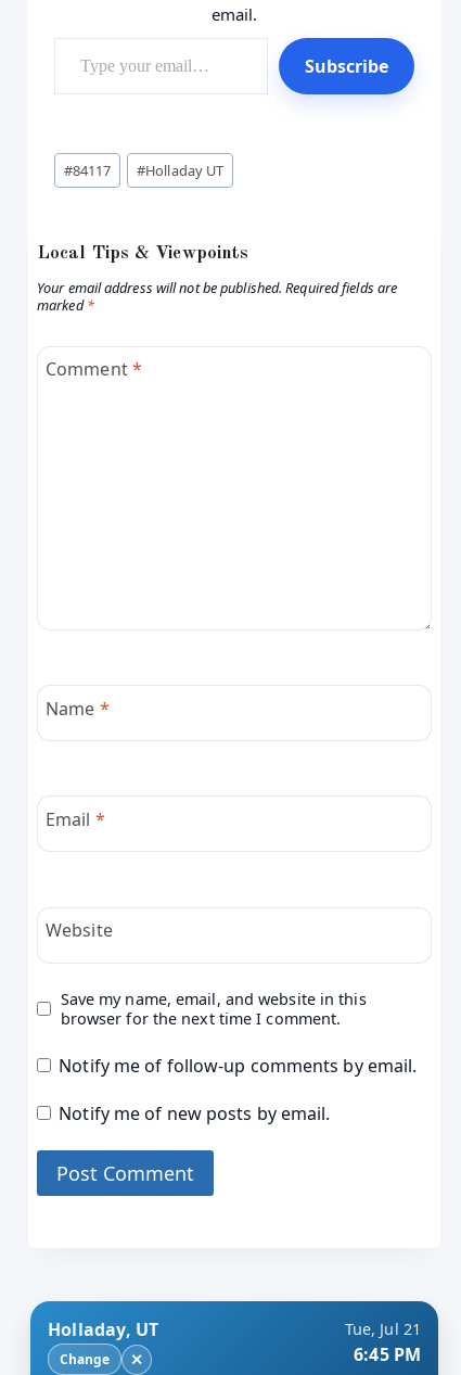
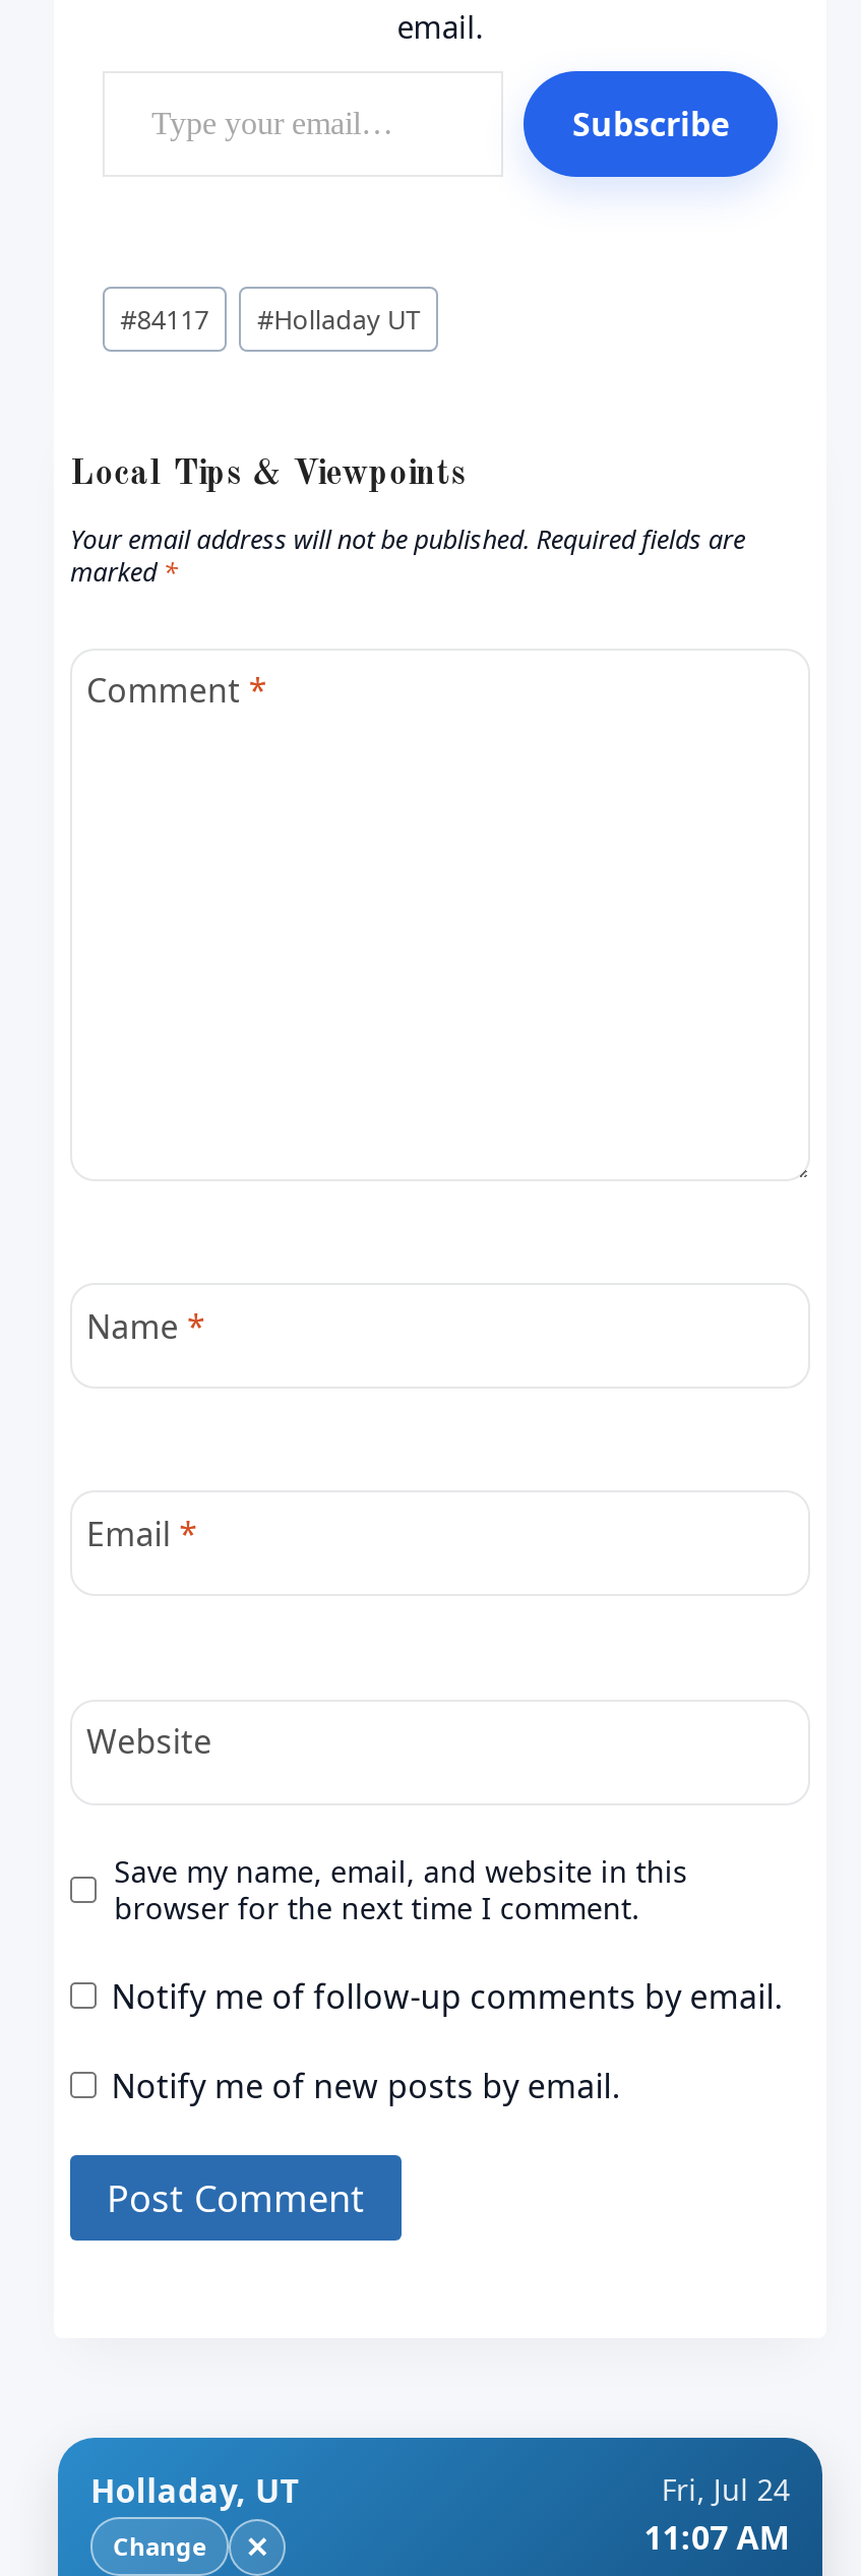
[345,1319,421,1366] Tue, Jul 21 | 6:45 PM -> [644,2470,790,2560] Fri, Jul 24 | 11:07 AM

